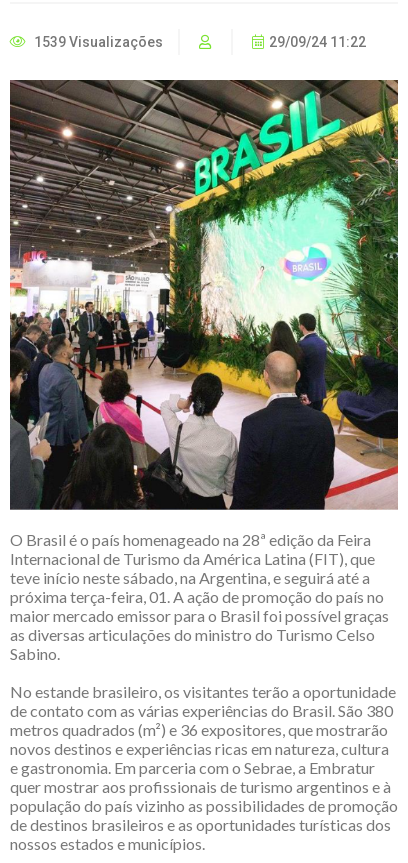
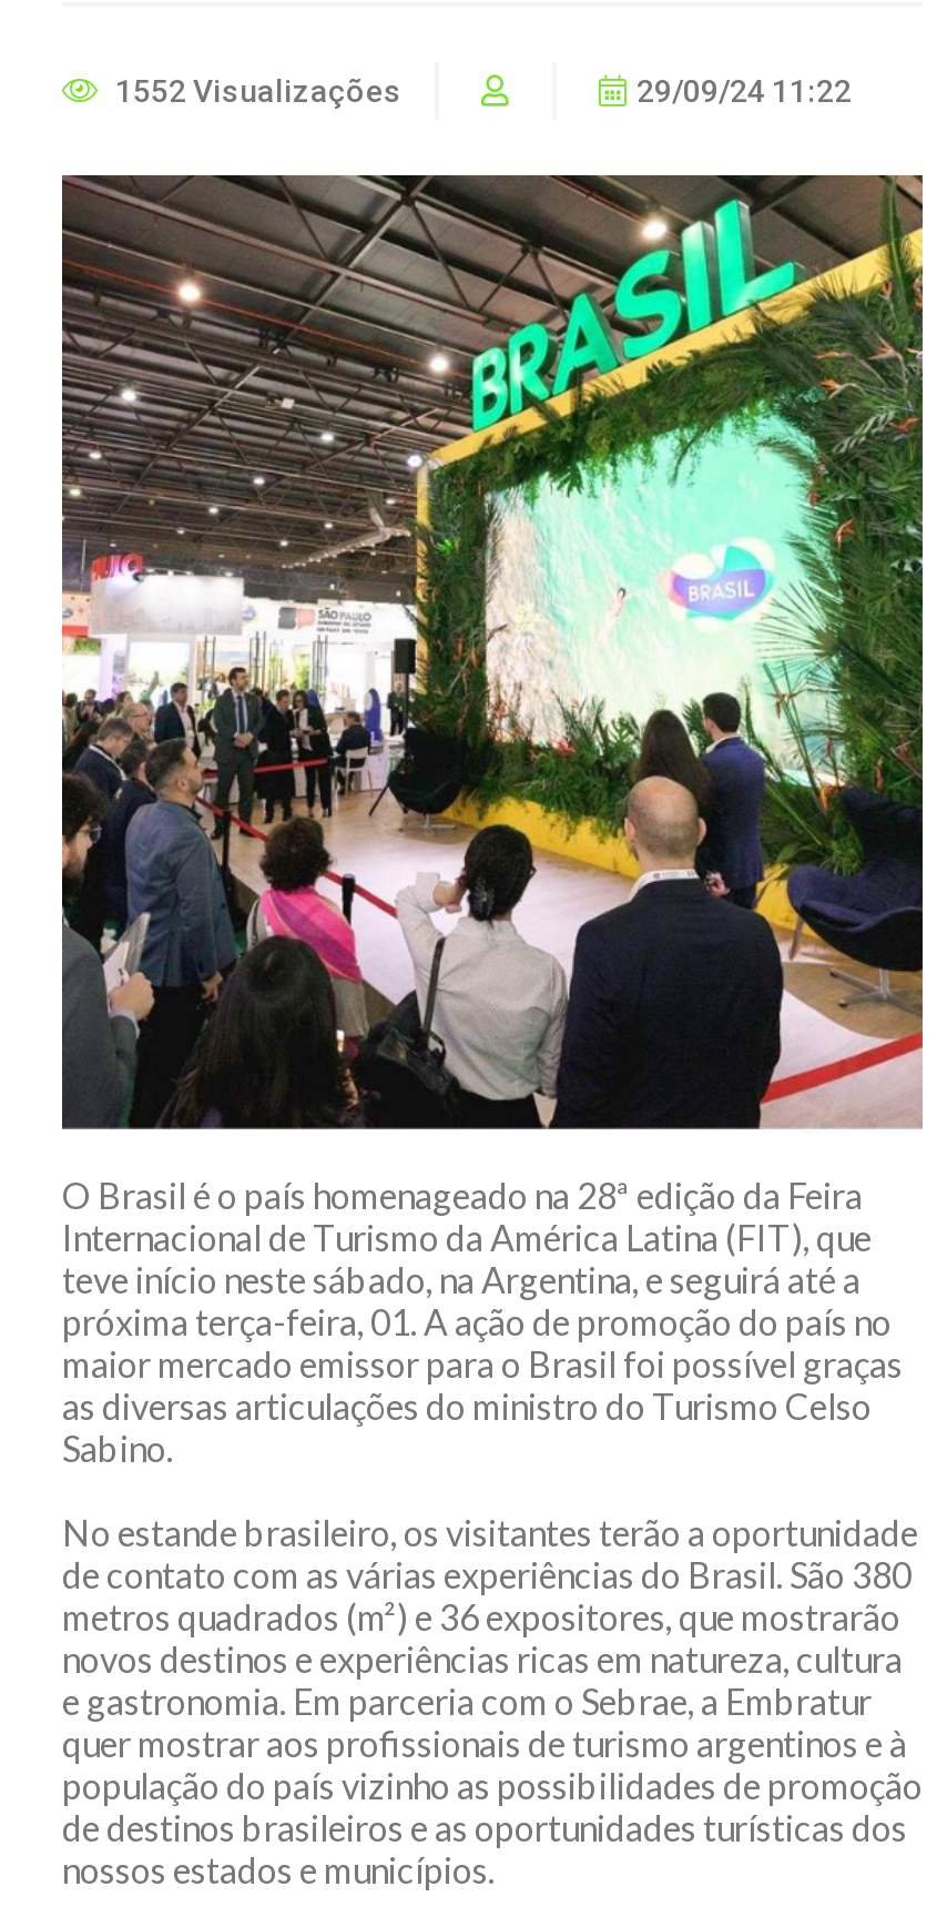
[31,34,163,50] 1539 Visualizações -> [109,73,401,109] 1552 Visualizações

